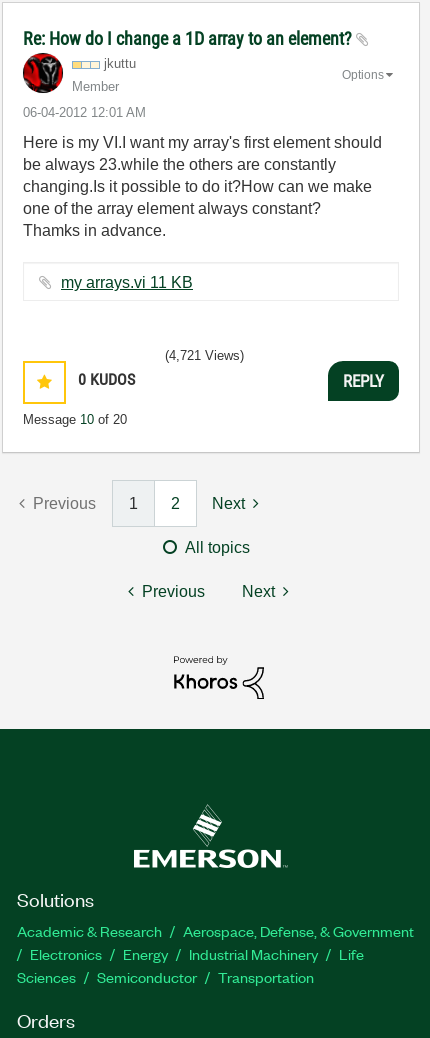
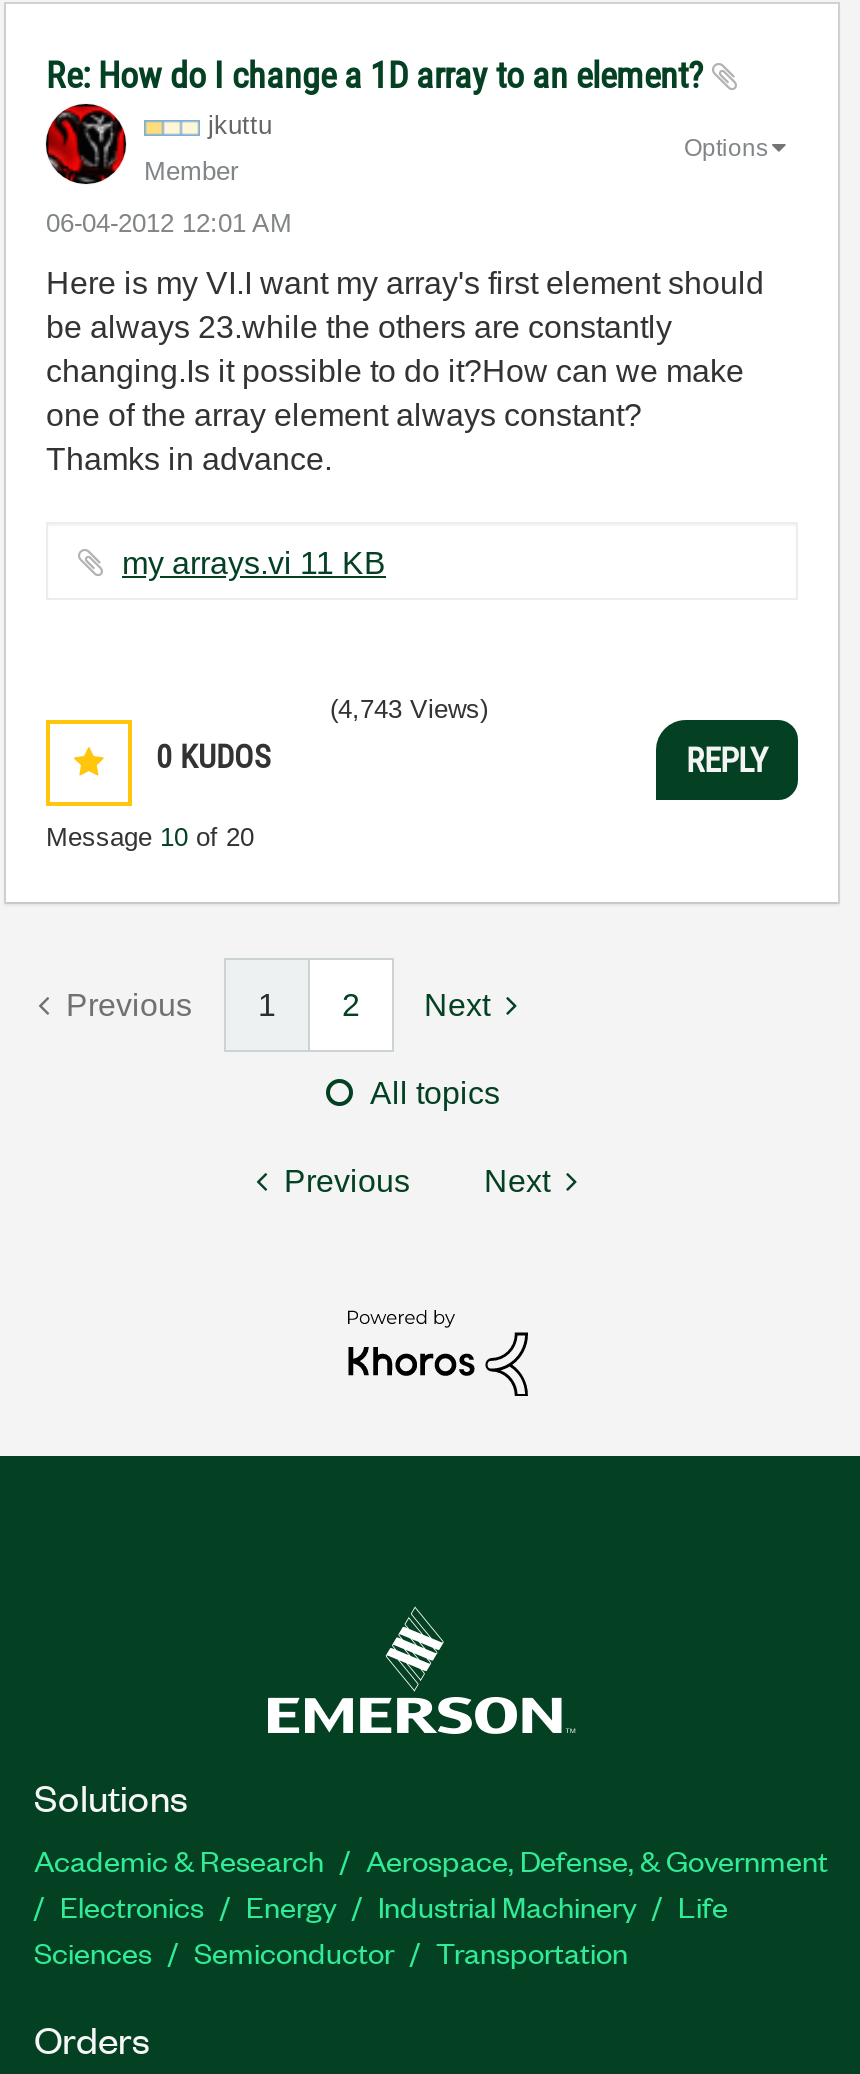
[165,348,244,363] (4,721 Views) -> [330,694,488,724] (4,743 Views)

